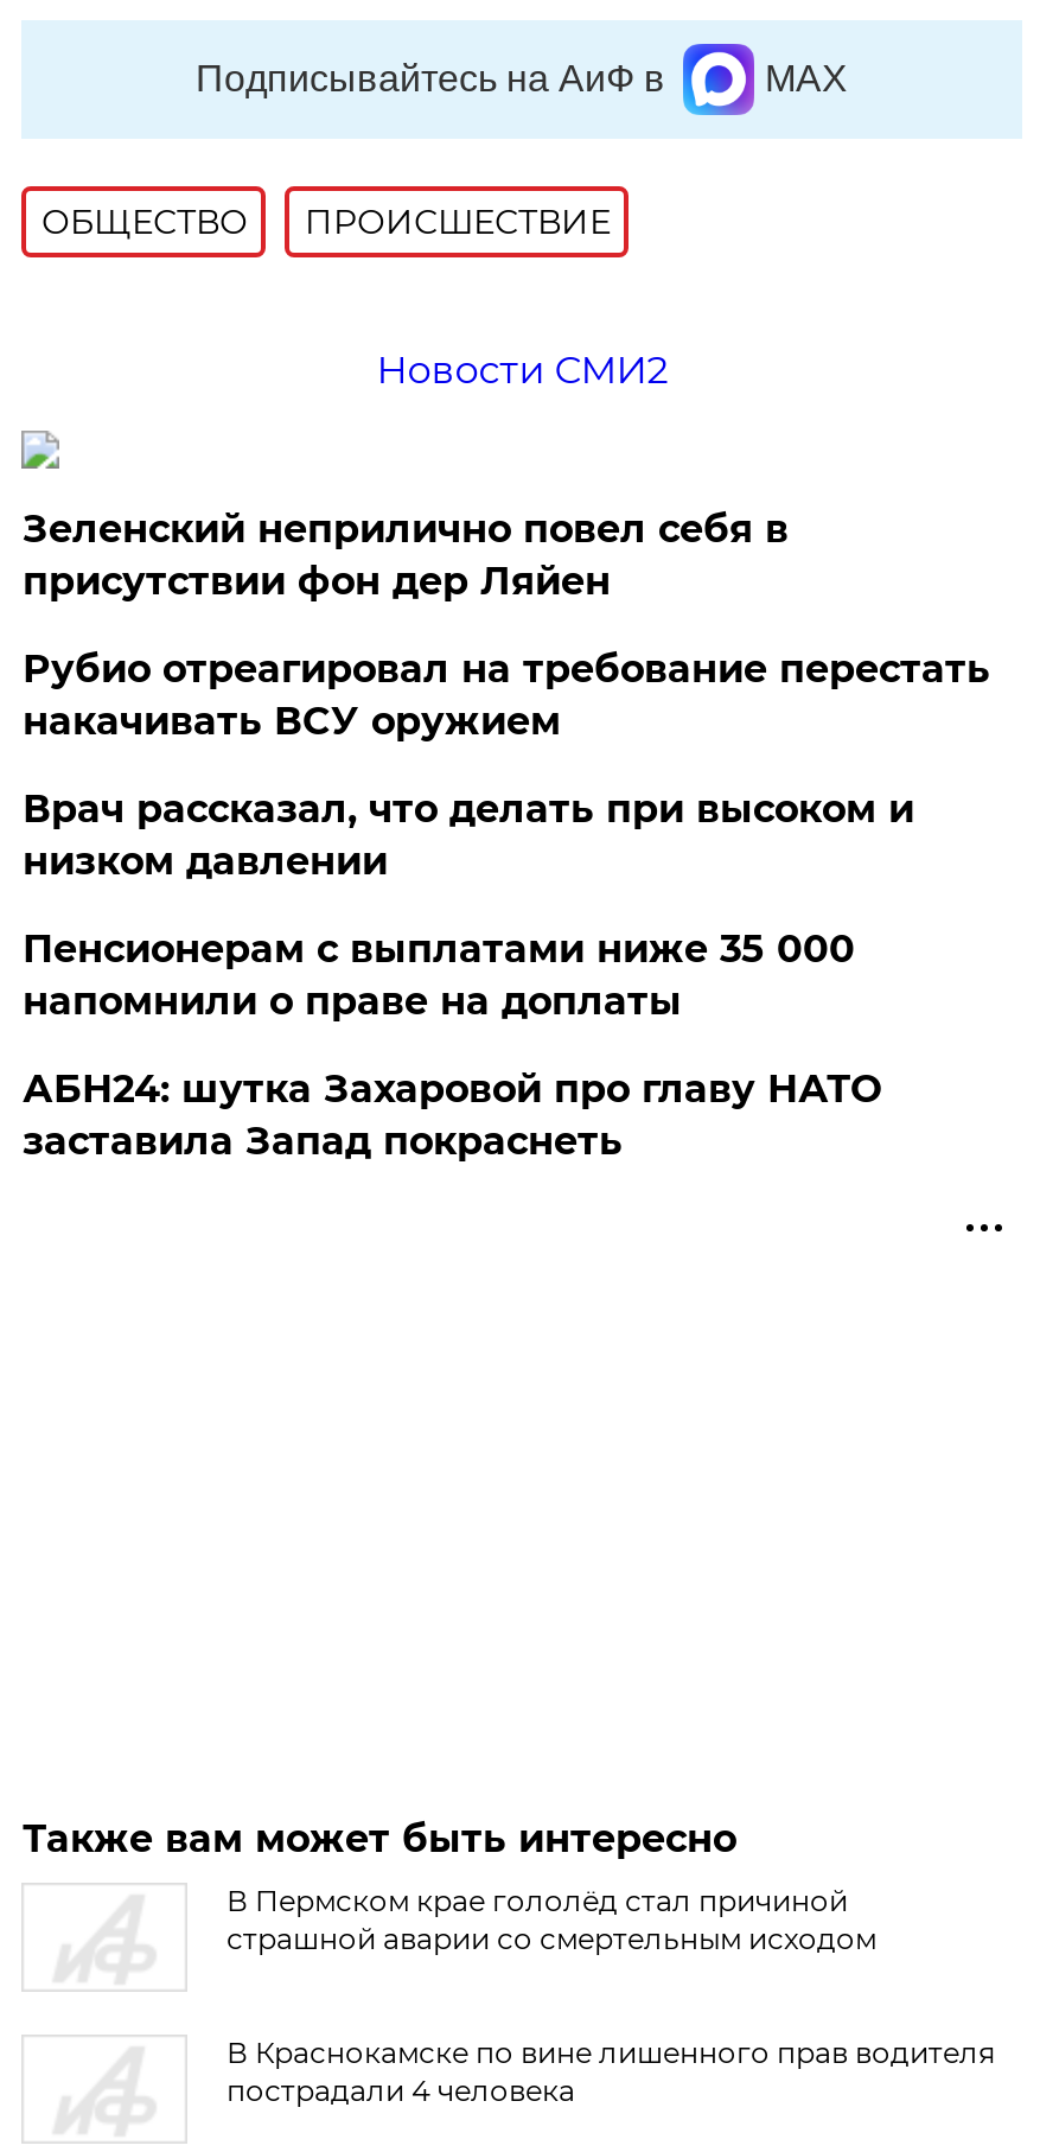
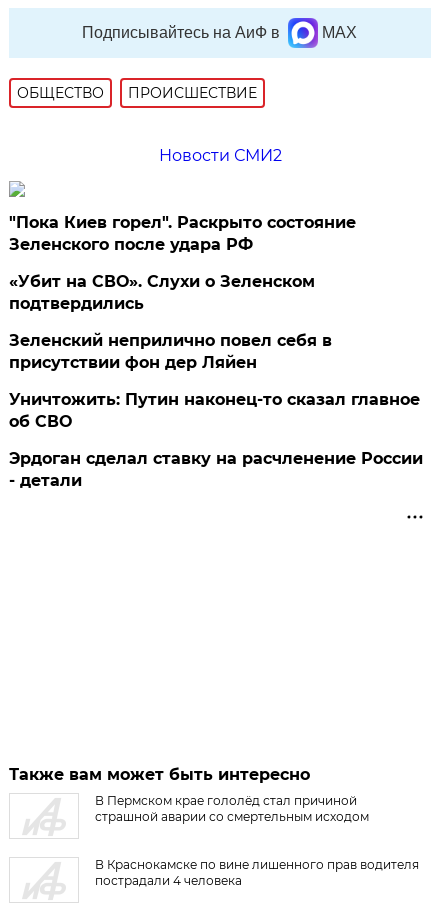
none -> [9,213,356,313] "Пока Киев горел". Раскрыто состояние | Зеленского после удара РФ | «Убит на СВО». Слухи о Зеленском | подтвердились
moved [22,507,788,604] -> [9,331,332,372]: Зеленский неприлично повел cебя в | присутствии фон дер Ляйен
[22,647,990,1164] Рубио отреагировал на требование перестать | накачивать ВСУ оружием | Врач рассказал, что делать при высоком и | низком давлении | Пенсионерам с выплатами ниже 35 000 | напомнили о праве на доплаты | АБН24: шутка Захаровой про главу НАТО | заставила Запад покраснеть -> [9,390,423,490] Уничтожить: Путин наконец-то сказал главное | об СВО | Эрдоган сделал ставку на расчленение России | - детали

